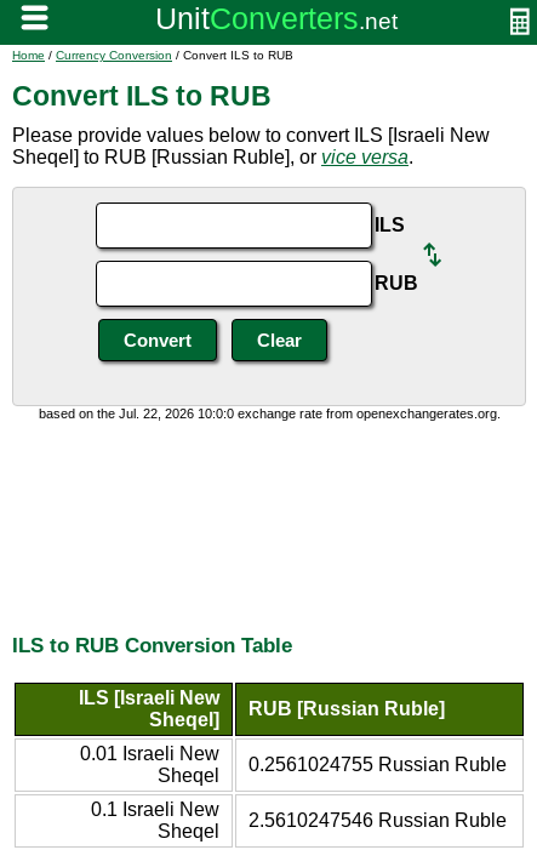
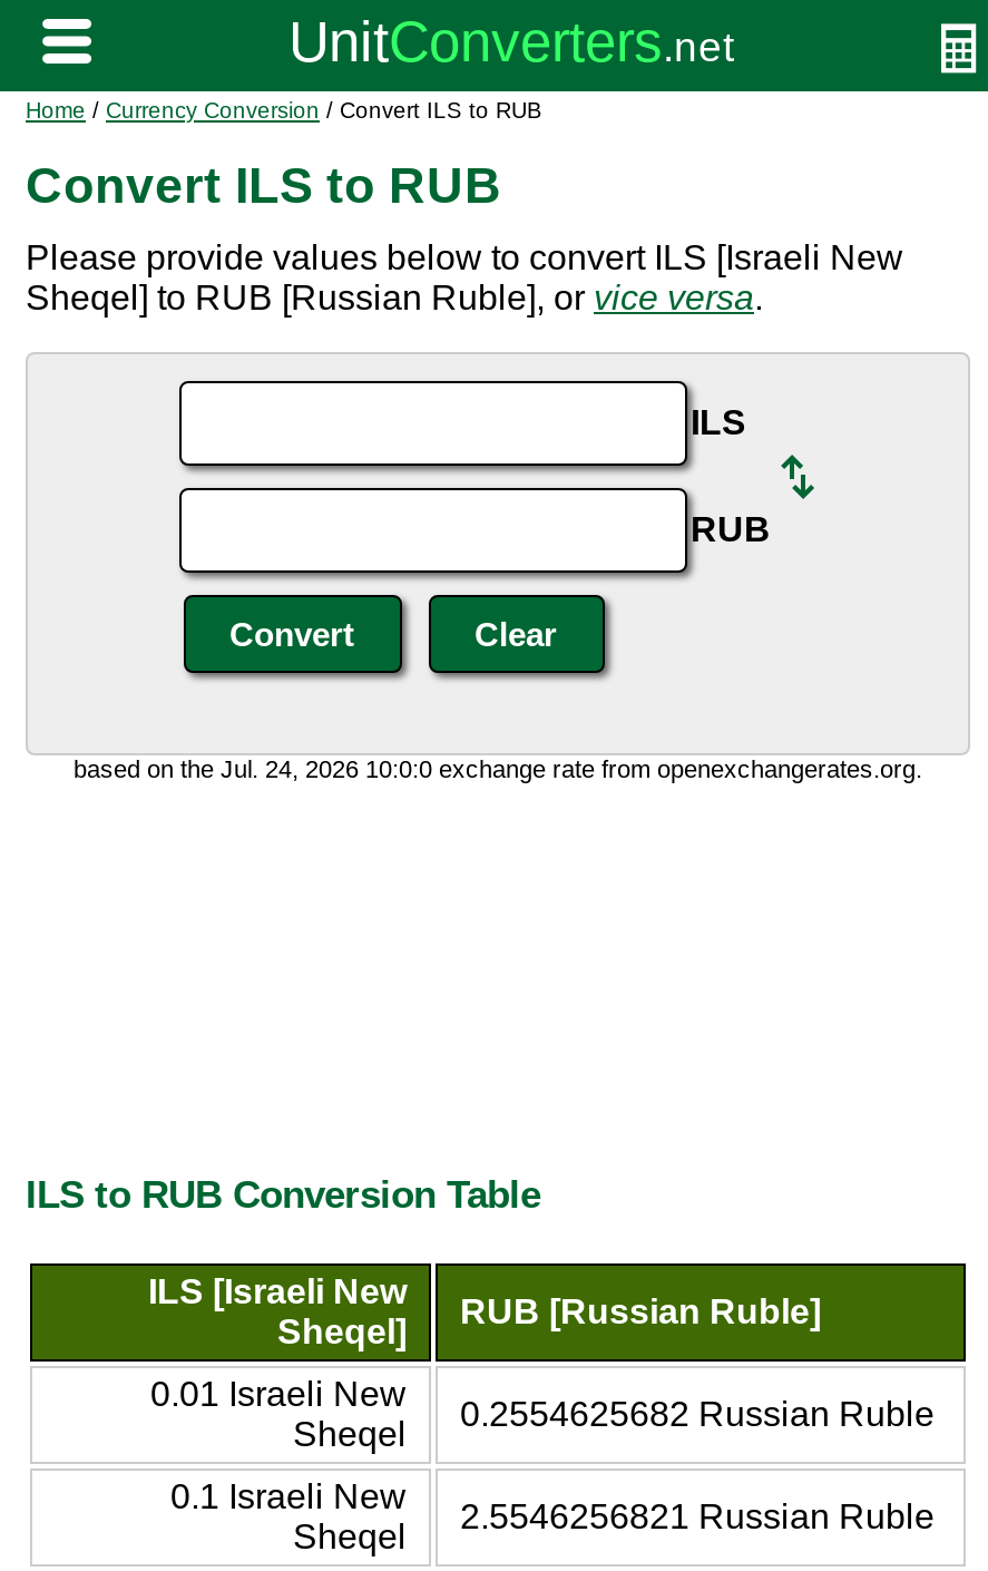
[38,406,500,421] based on the Jul. 22, 2026 10:0:0 exchange rate from openexchangerates.org. -> [74,755,922,782] based on the Jul. 24, 2026 10:0:0 exchange rate from openexchangerates.org.
[248,754,507,774] 0.2561024755 Russian Ruble -> [460,1394,935,1432] 0.2554625682 Russian Ruble
[248,810,507,830] 2.5610247546 Russian Ruble -> [460,1497,935,1535] 2.5546256821 Russian Ruble

